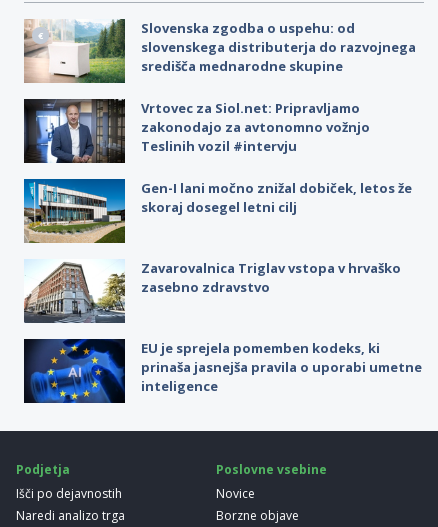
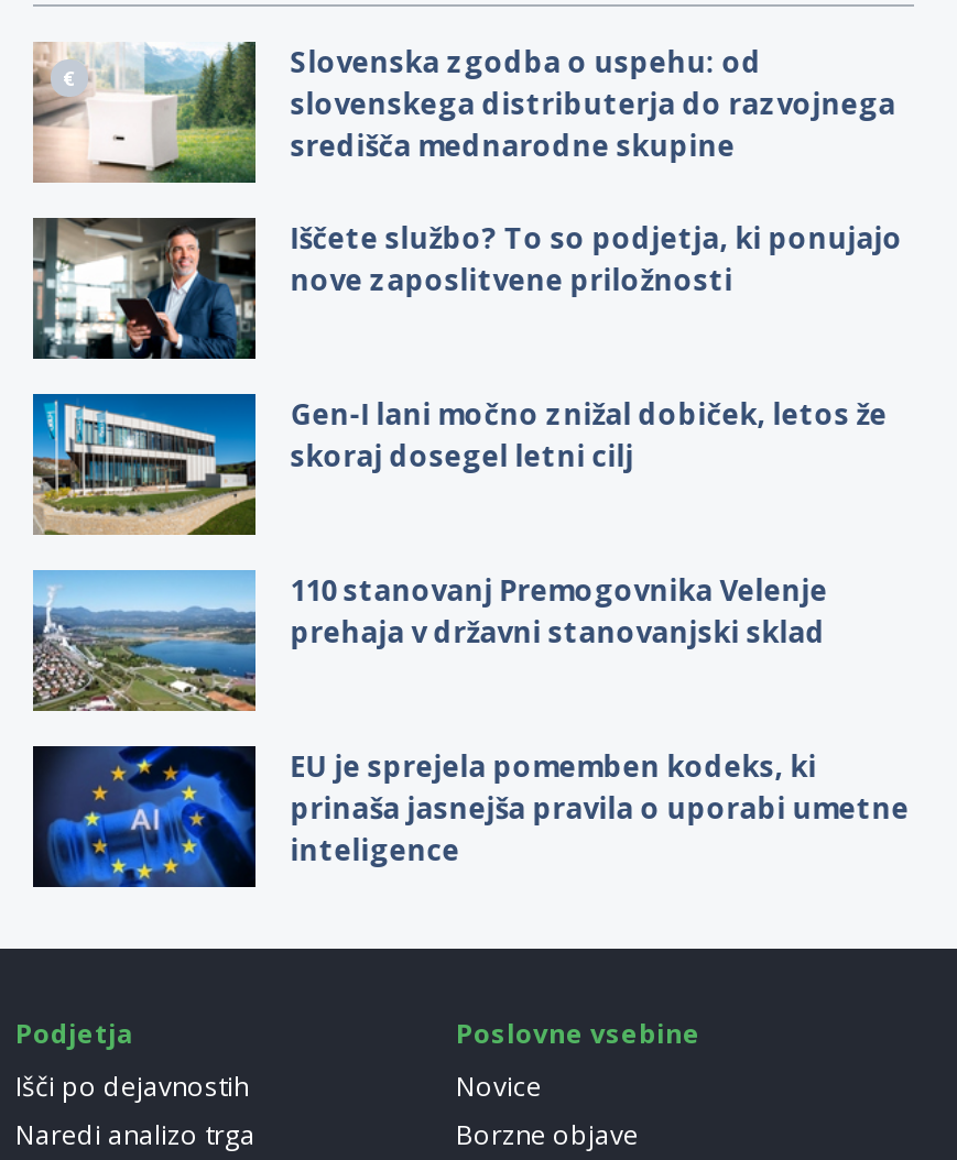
[24,99,370,164] [image] | Vrtovec za Siol.net: Pripravljamo | zakonodajo za avtonomno vožnjo | Teslinih vozil #intervju -> [31,218,903,361] [image] | Iščete službo? To so podjetja, ki ponujajo | nove zaposlitvene priložnosti
[24,259,401,324] [image] | Zavarovalnica Triglav vstopa v hrvaško | zasebno zdravstvo -> [31,568,828,713] [image] | 110 stanovanj Premogovnika Velenje | prehaja v državni stanovanjski sklad

